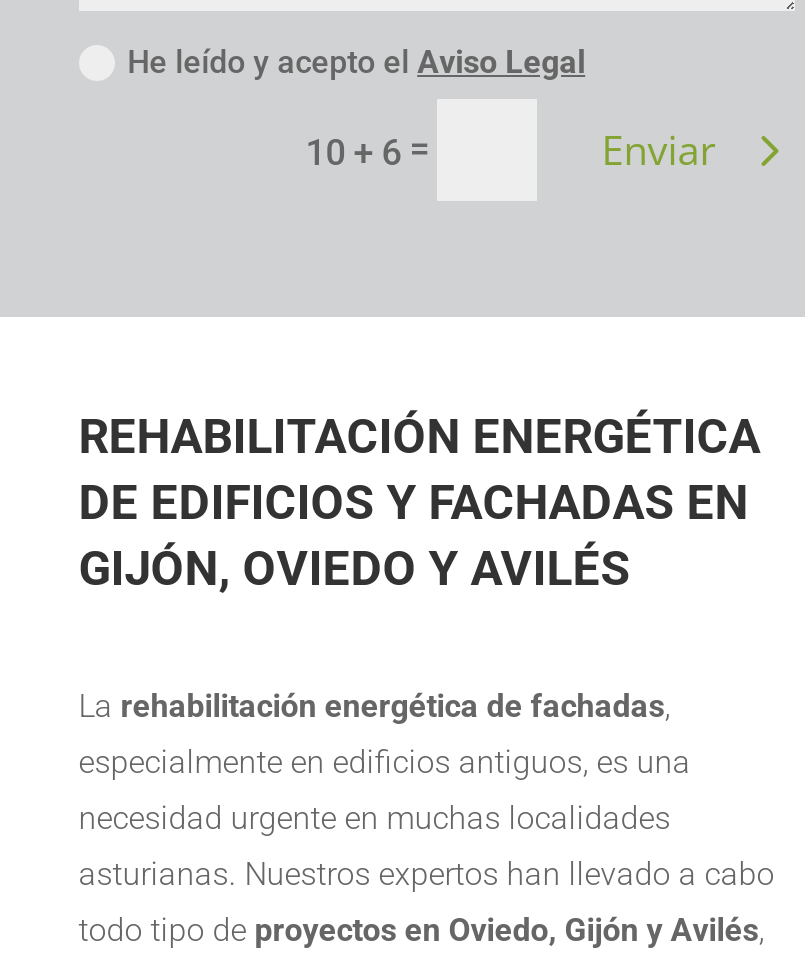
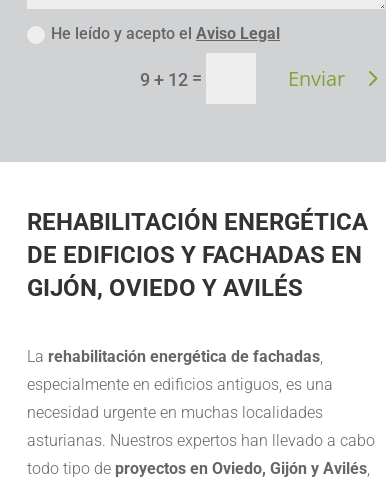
[305,127,437,173] 10 + 6 = -> [140,67,206,90] 9 + 12 =

